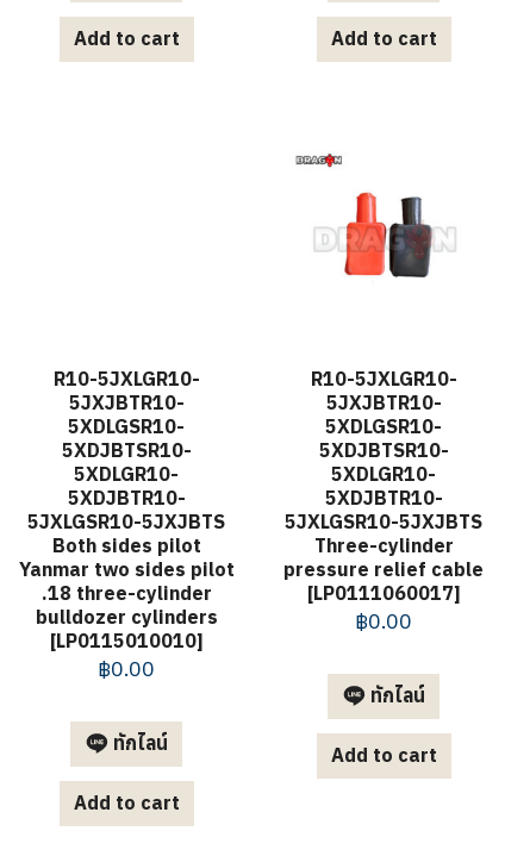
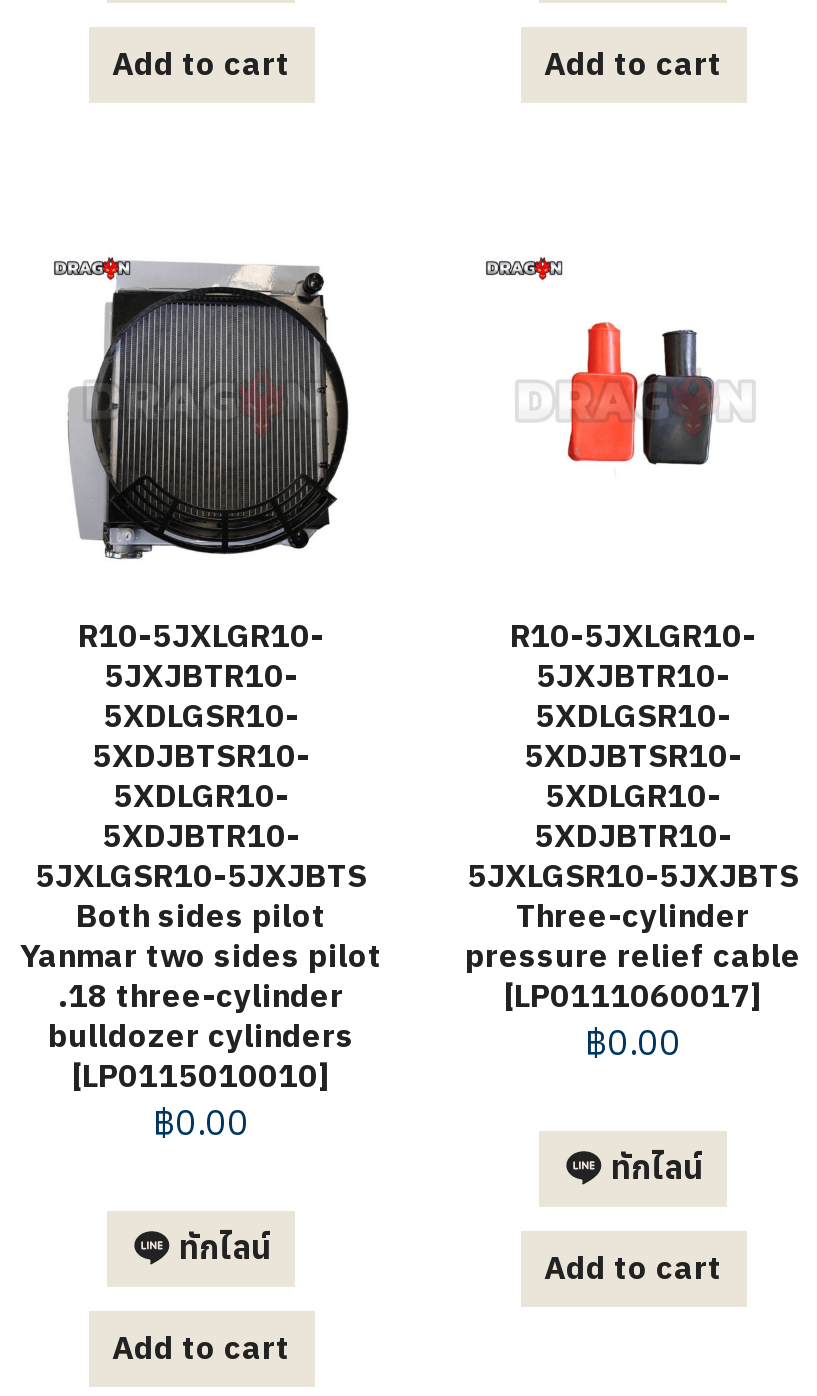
none -> [51,255,351,561] [image]

